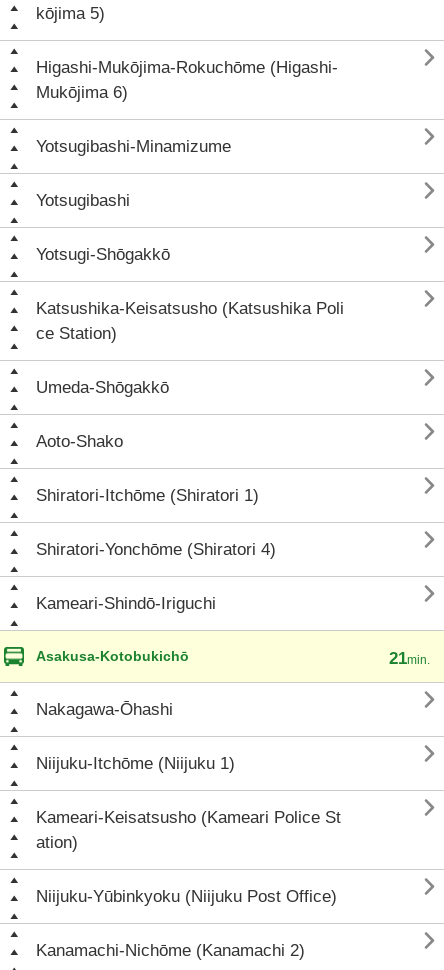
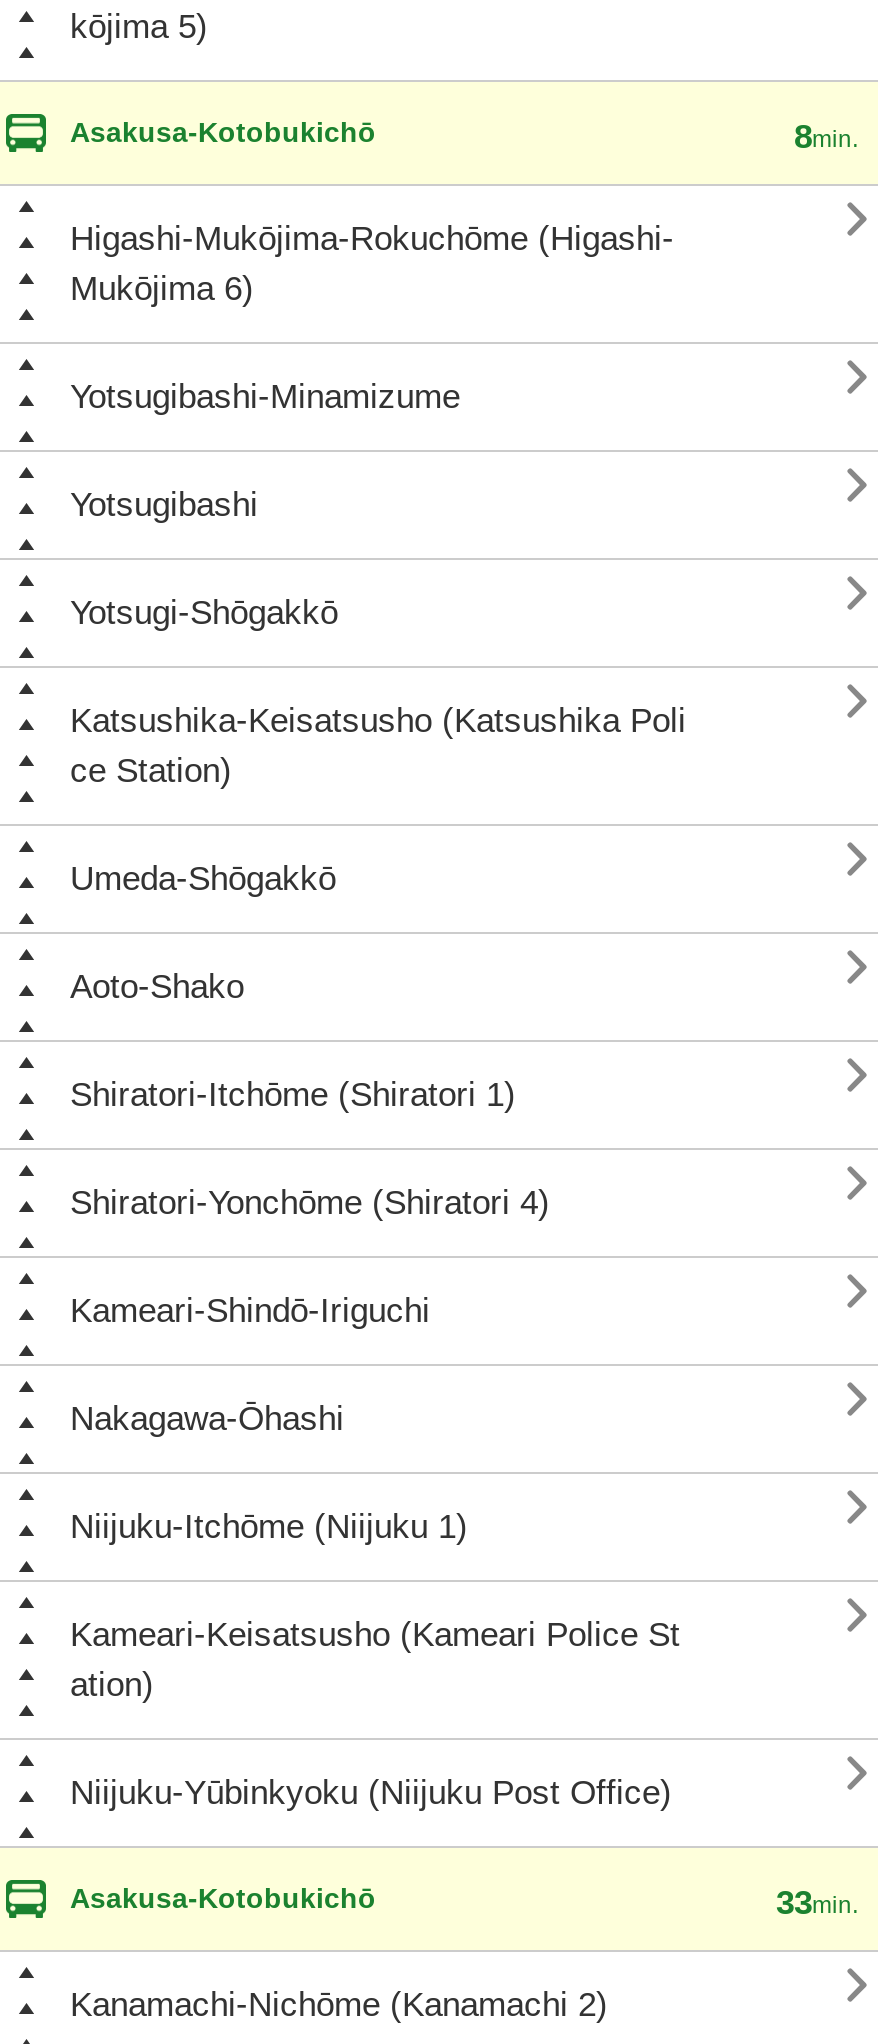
none -> [70,116,858,156] Asakusa-Kotobukichō | 8min.
[36,648,430,668] Asakusa-Kotobukichō | 21min. -> none
none -> [70,1882,858,1922] Asakusa-Kotobukichō | 33min.

